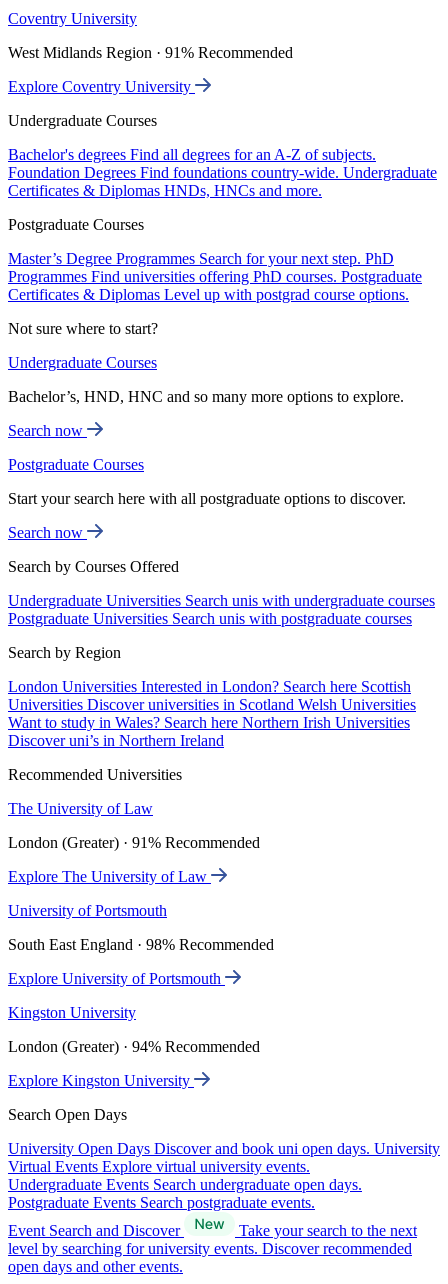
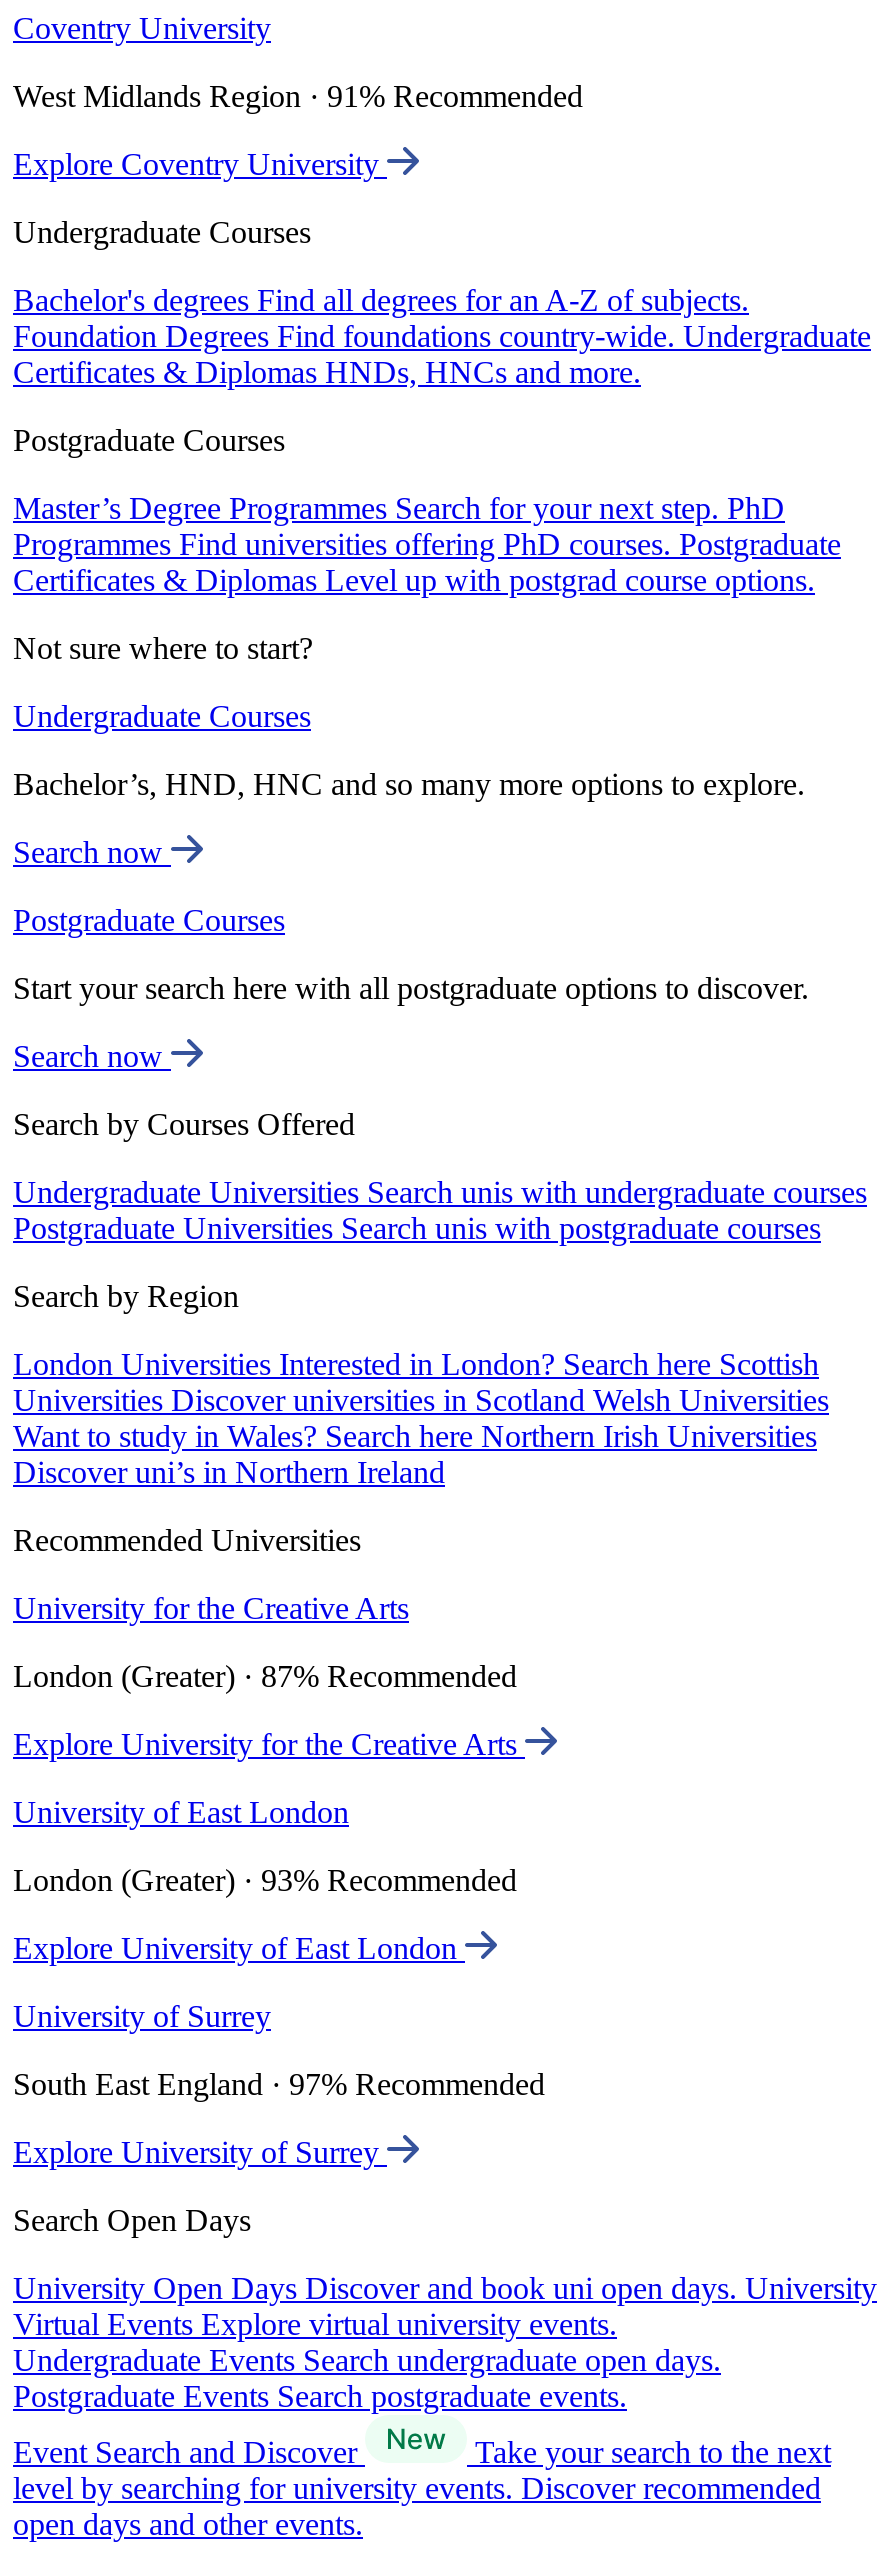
[8,800,153,817] The University of Law -> [13,1591,409,1625] University for the Creative Arts
[8,834,260,851] London (Greater) · 91% Recommended -> [13,1659,517,1693] London (Greater) · 87% Recommended
[8,868,211,885] Explore The University of Law -> [13,1727,525,1761] Explore University for the Creative Arts
[8,902,167,919] University of Portsmouth -> [13,1795,349,1829] University of East London
[8,936,274,953] South East England · 98% Recommended -> [13,1863,517,1897] London (Greater) · 93% Recommended
[8,970,225,987] Explore University of Portsmouth -> [13,1931,465,1965] Explore University of East London
[8,1004,136,1021] Kingston University -> [13,1999,271,2033] University of Surrey
[8,1038,260,1055] London (Greater) · 94% Recommended -> [13,2067,545,2101] South East England · 97% Recommended
[8,1072,194,1089] Explore Kingston University -> [13,2135,387,2169] Explore University of Surrey

